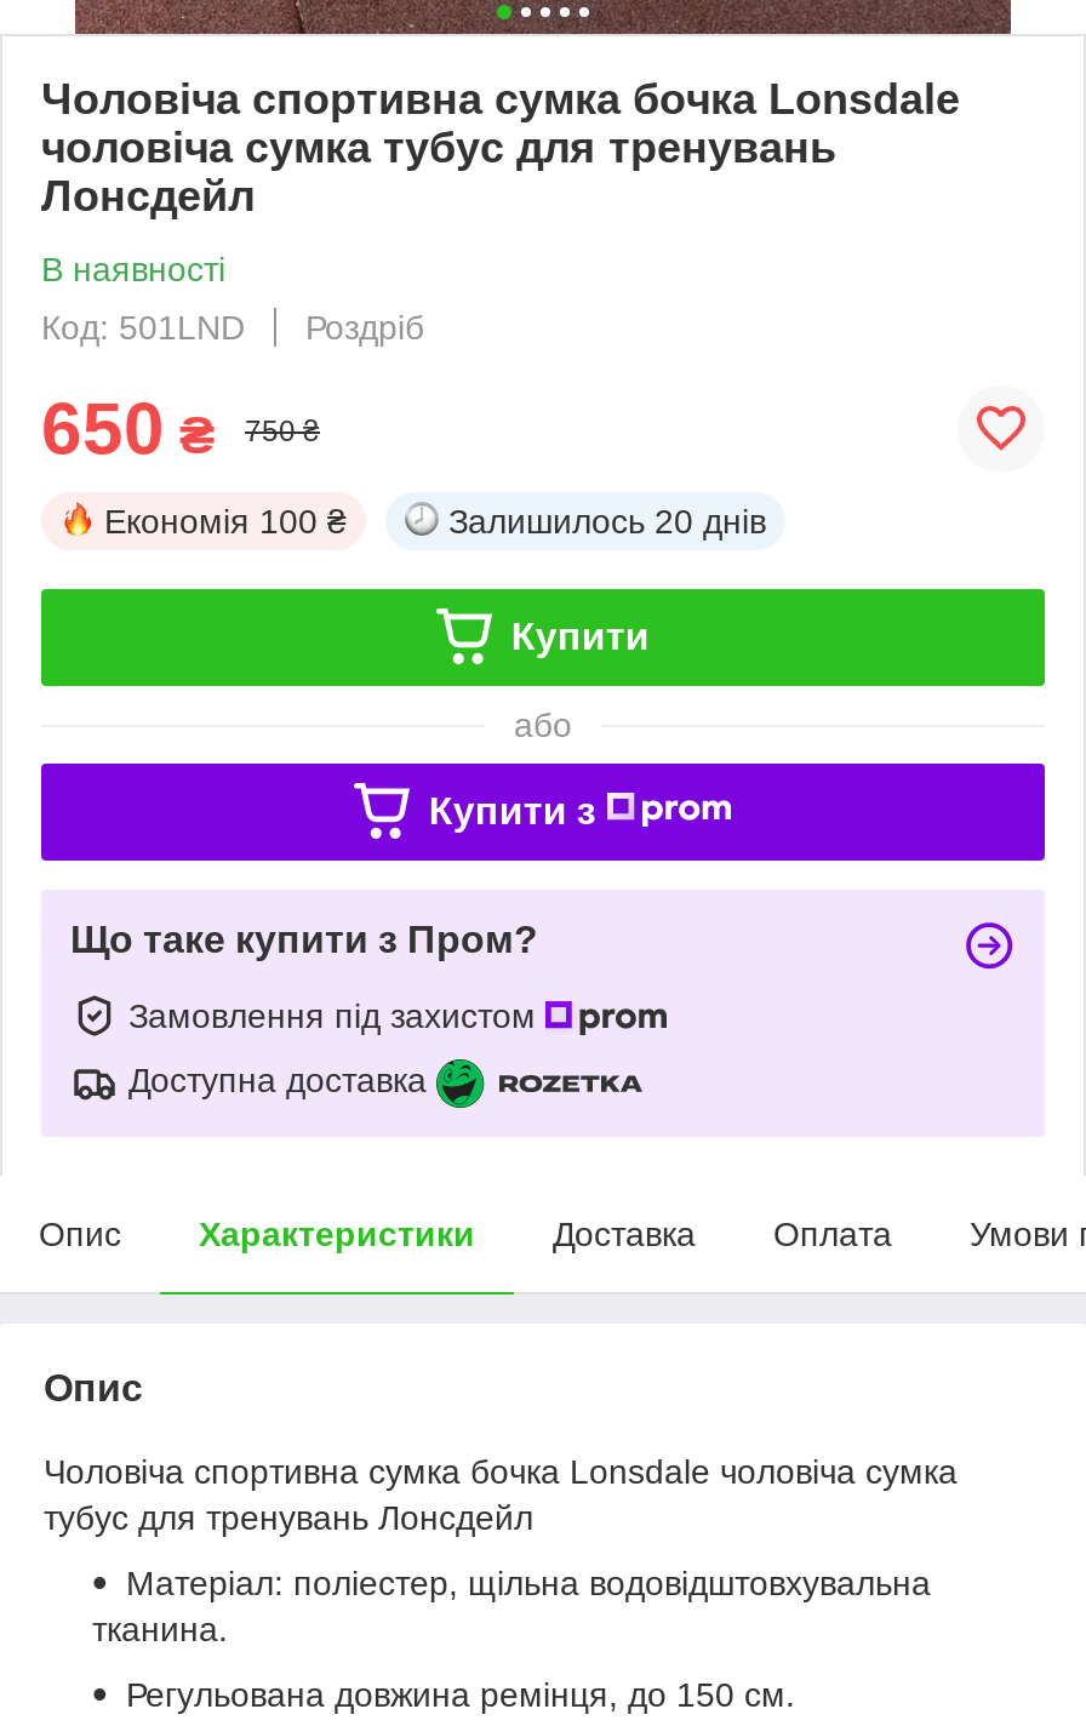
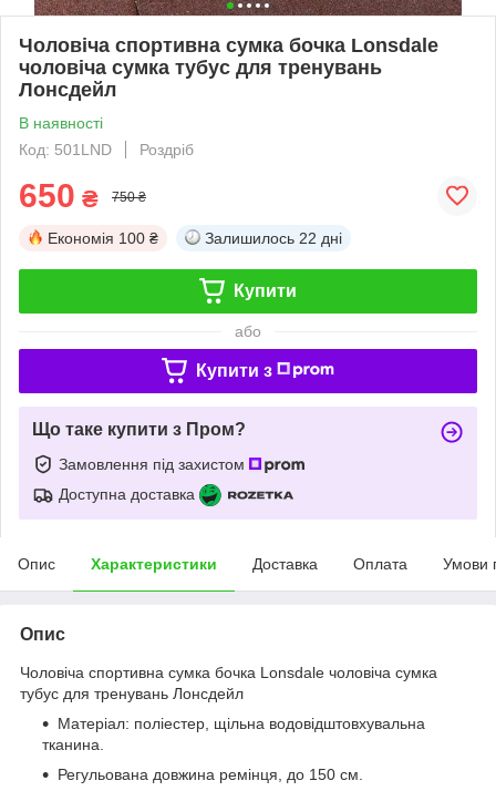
[448,501,766,540] Залишилось 20 днів -> [205,229,342,247] Залишилось 22 дні

